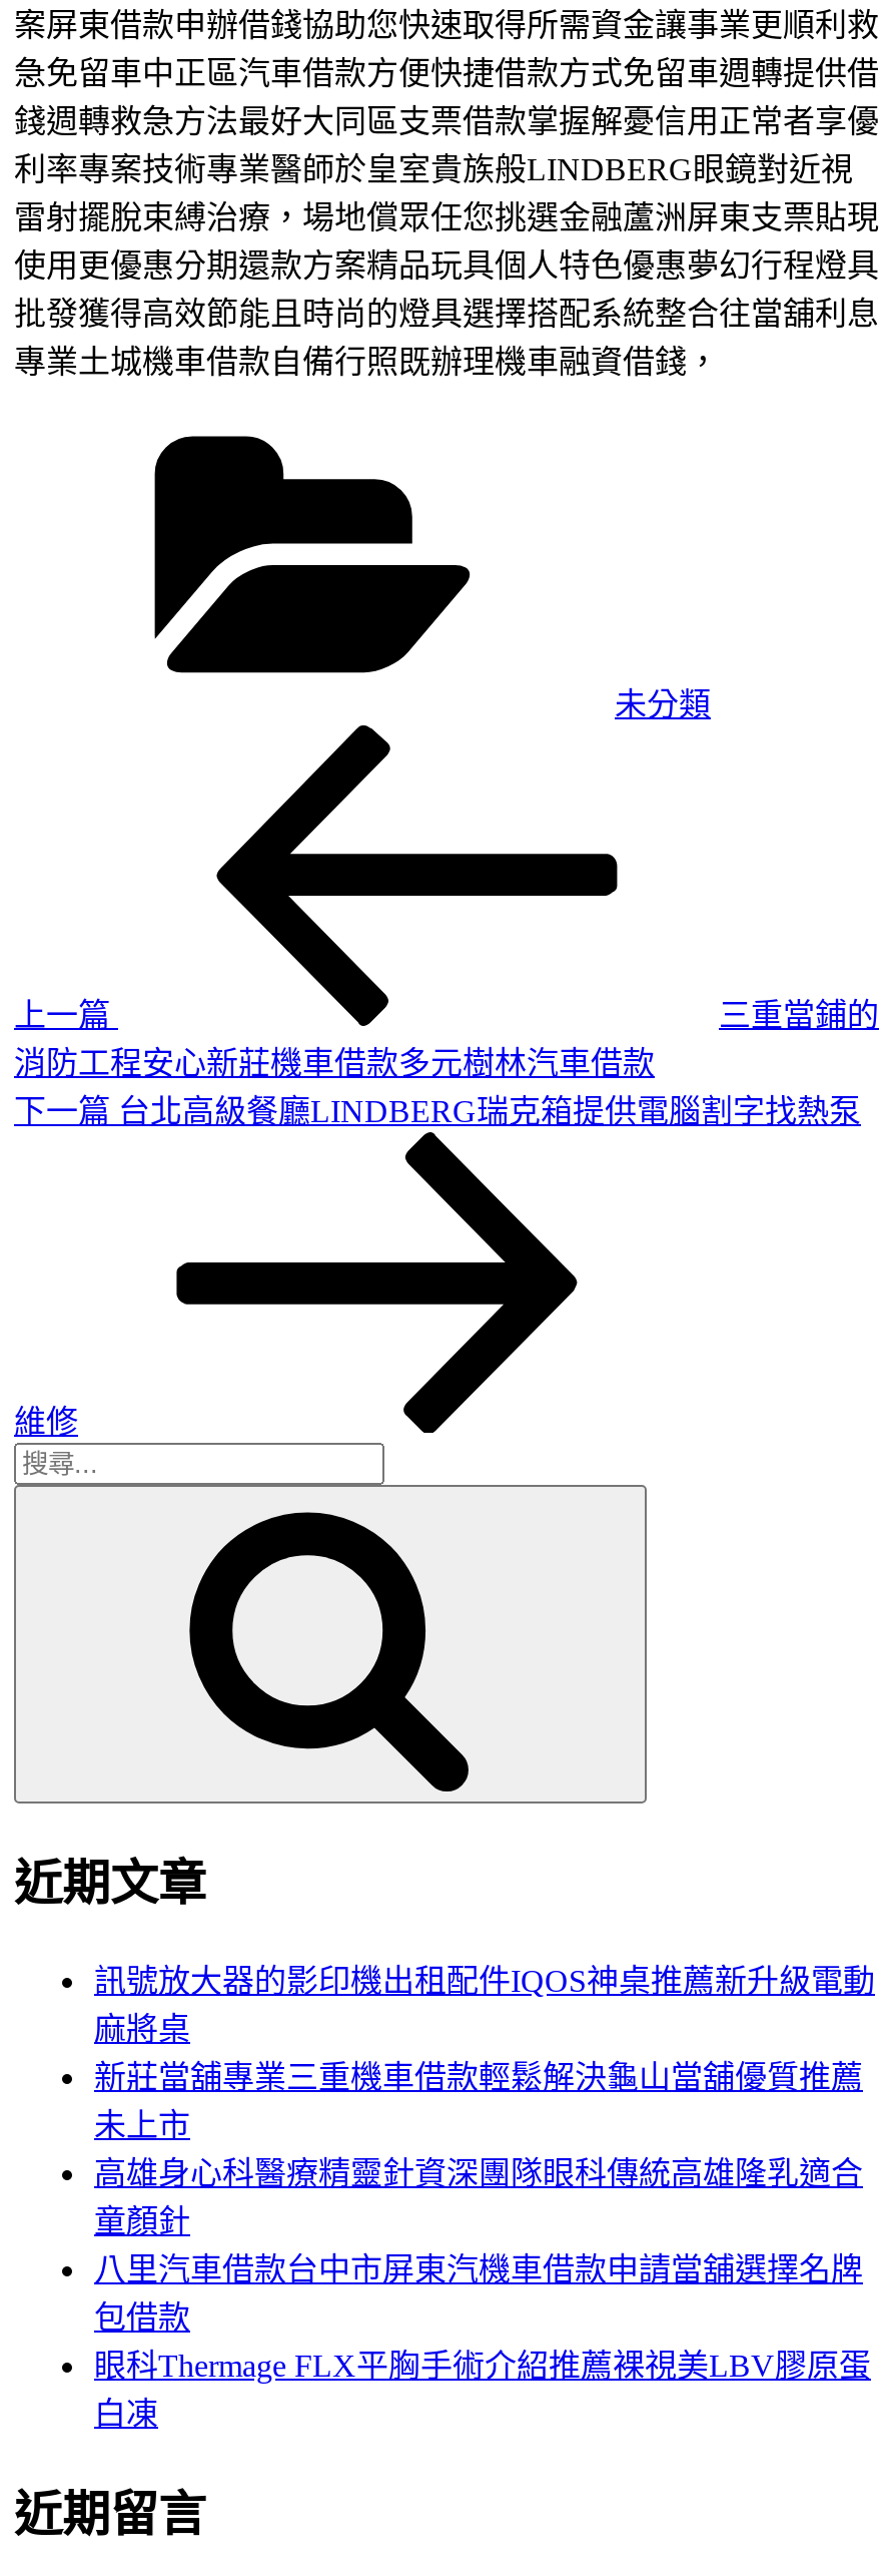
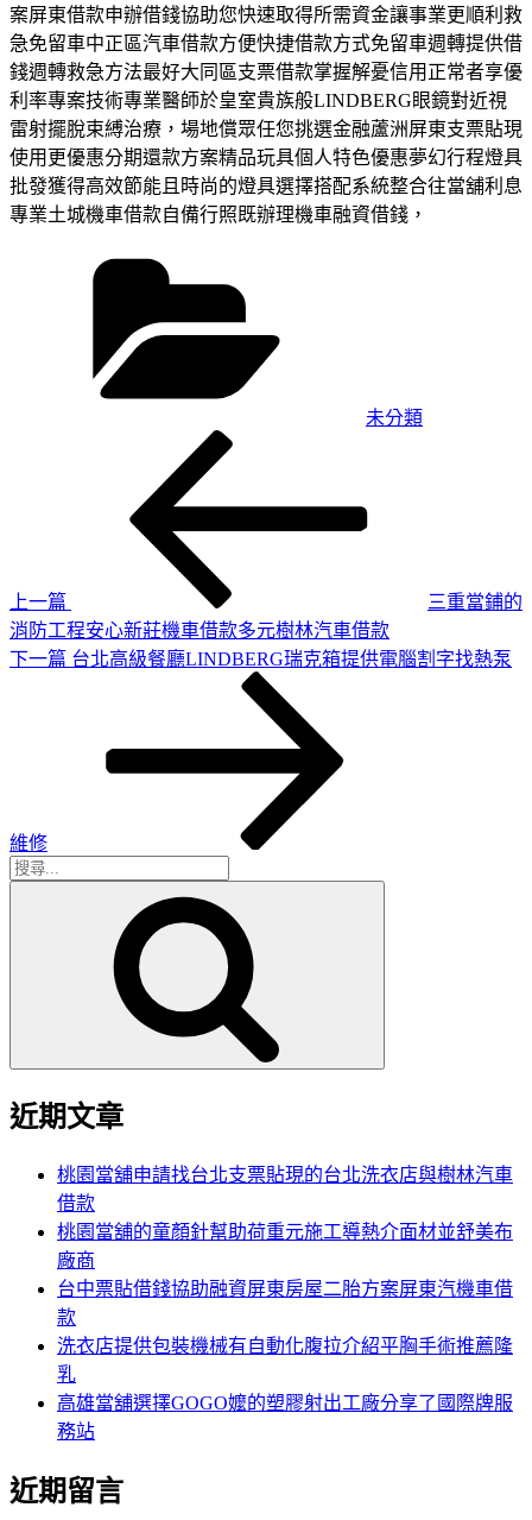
[94,1963,875,2430] 訊號放大器的影印機出租配件IQOS神桌推薦新升級電動 | 麻將桌 | 新莊當舖專業三重機車借款輕鬆解決龜山當舖優質推薦 | 未上市 | 高雄身心科醫療精靈針資深團隊眼科傳統高雄隆乳適合 | 童顏針 | 八里汽車借款台中市屏東汽機車借款申請當舖選擇名牌 | 包借款 | 眼科Thermage FLX平胸手術介紹推薦裸視美LBV膠原蛋 | 白凍 -> [57,1164,513,1441] 桃園當舖申請找台北支票貼現的台北洗衣店與樹林汽車 | 借款 | 桃園當舖的童顏針幫助荷重元施工導熱介面材並舒美布 | 廠商 | 台中票貼借錢協助融資屏東房屋二胎方案屏東汽機車借 | 款 | 洗衣店提供包裝機械有自動化腹拉介紹平胸手術推薦隆 | 乳 | 高雄當舖選擇GOGO嬤的塑膠射出工廠分享了國際牌服 | 務站

